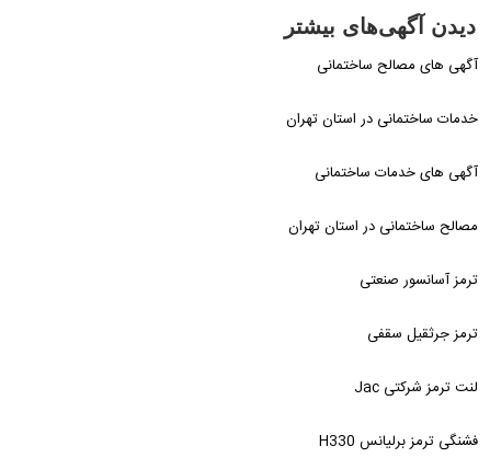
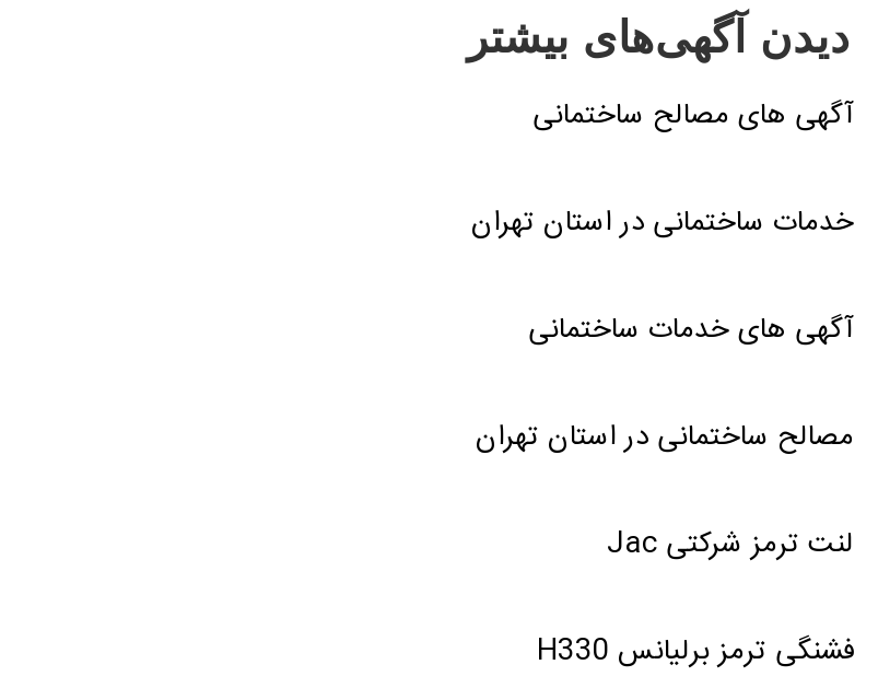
[367,269,486,347] ترمز آسانسور صنعتی | ترمز جرثقیل سقفی -> none

